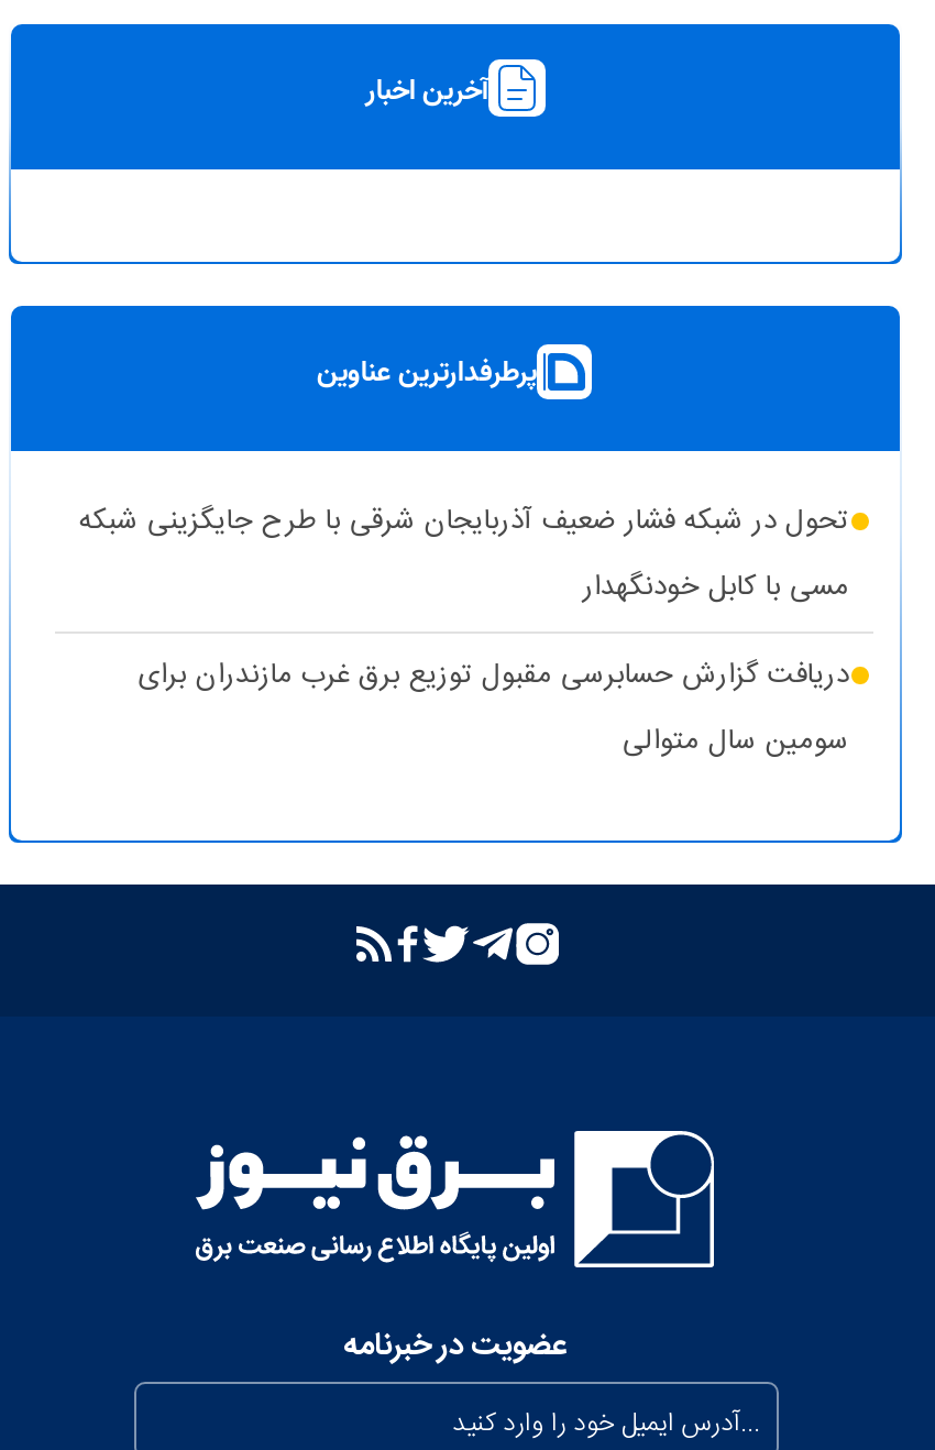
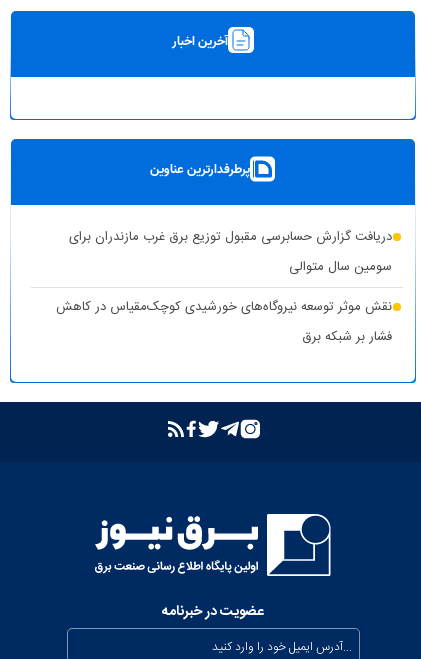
[79,497,849,611] تحول در شبکه فشار ضعیف آذربایجان شرقی با طرح جایگزینی شبکه | مسی با کابل خودنگهدار -> none
moved [138,651,849,765] -> [69,226,392,278]: دریافت گزارش حسابرسی مقبول توزیع برق غرب مازندران برای | سومین سال متوالی
none -> [56,296,392,348] نقش موثر توسعه نیروگاه‌های خورشیدی کوچک‌مقیاس در کاهش | فشار بر شبکه برق

